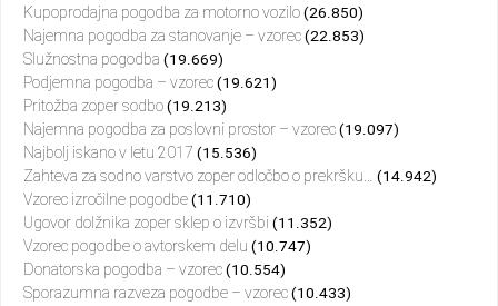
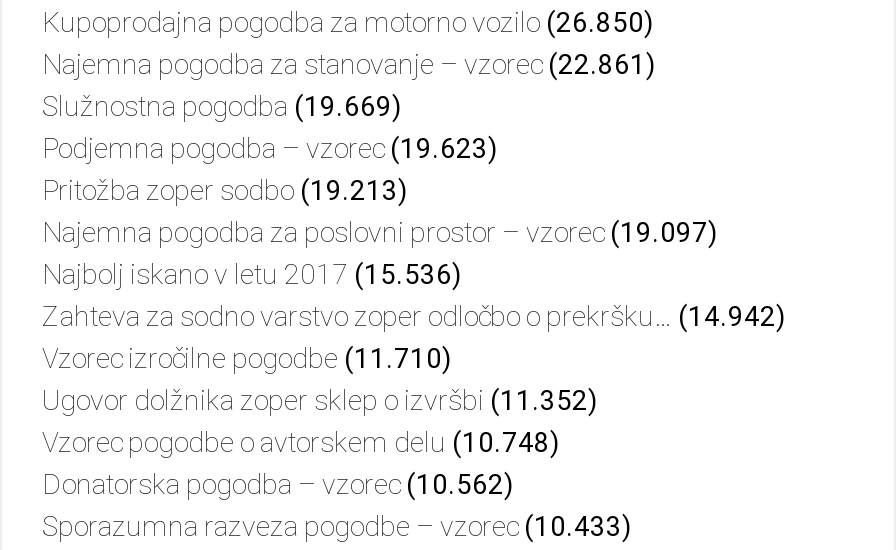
[23,27,365,45] Najemna pogodba za stanovanje – vzorec (22.853) -> [42,48,656,80] Najemna pogodba za stanovanje – vzorec (22.861)
[23,74,277,91] Podjemna pogodba – vzorec (19.621) -> [42,132,498,164] Podjemna pogodba – vzorec (19.623)
[23,237,311,255] Vzorec pogodbe o avtorskem delu (10.747) -> [42,426,560,458] Vzorec pogodbe o avtorskem delu (10.748)
[23,261,286,278] Donatorska pogodba – vzorec (10.554) -> [42,468,514,500] Donatorska pogodba – vzorec (10.562)

